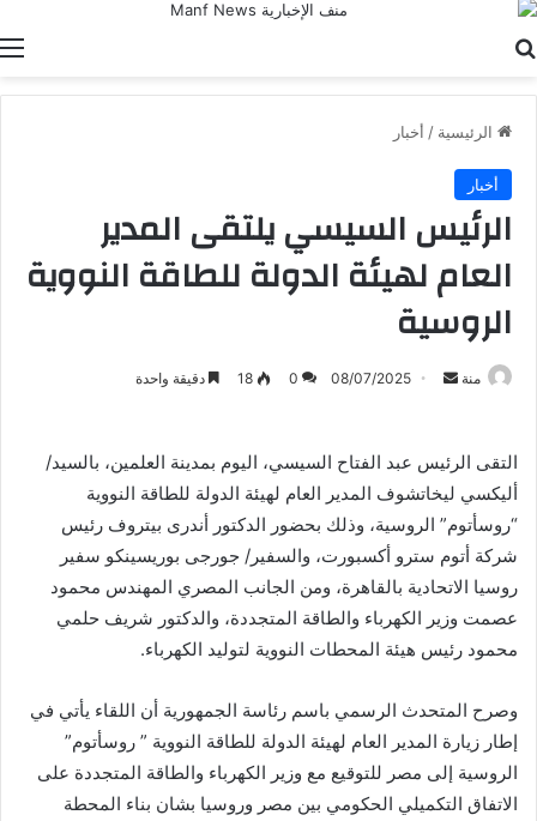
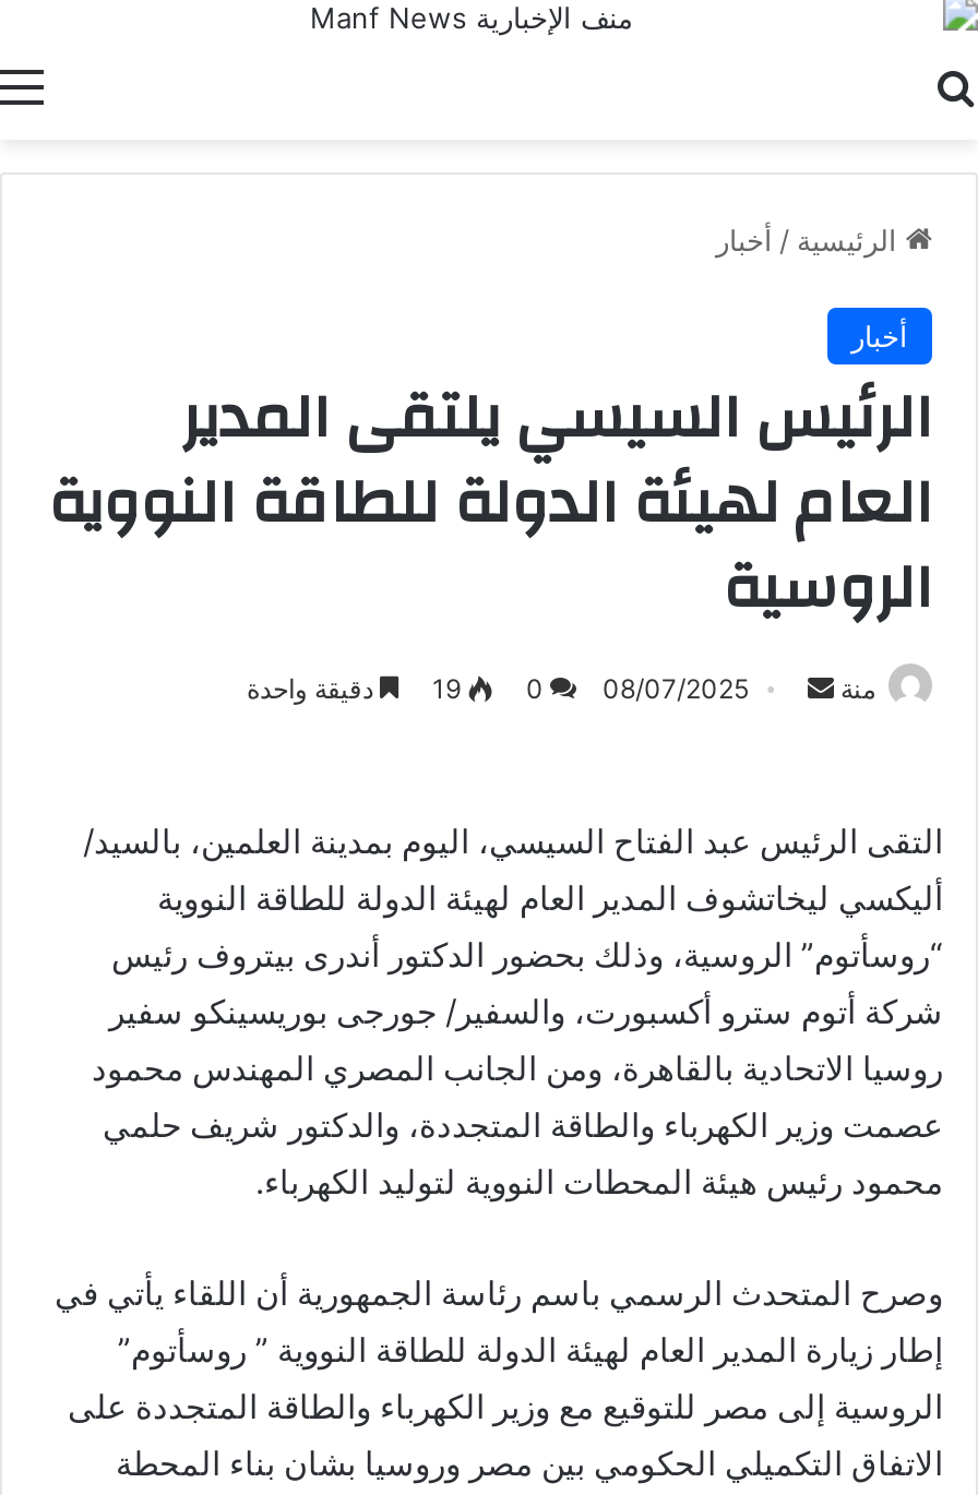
[237,369,253,387] 18 -> [432,672,461,705] 19

